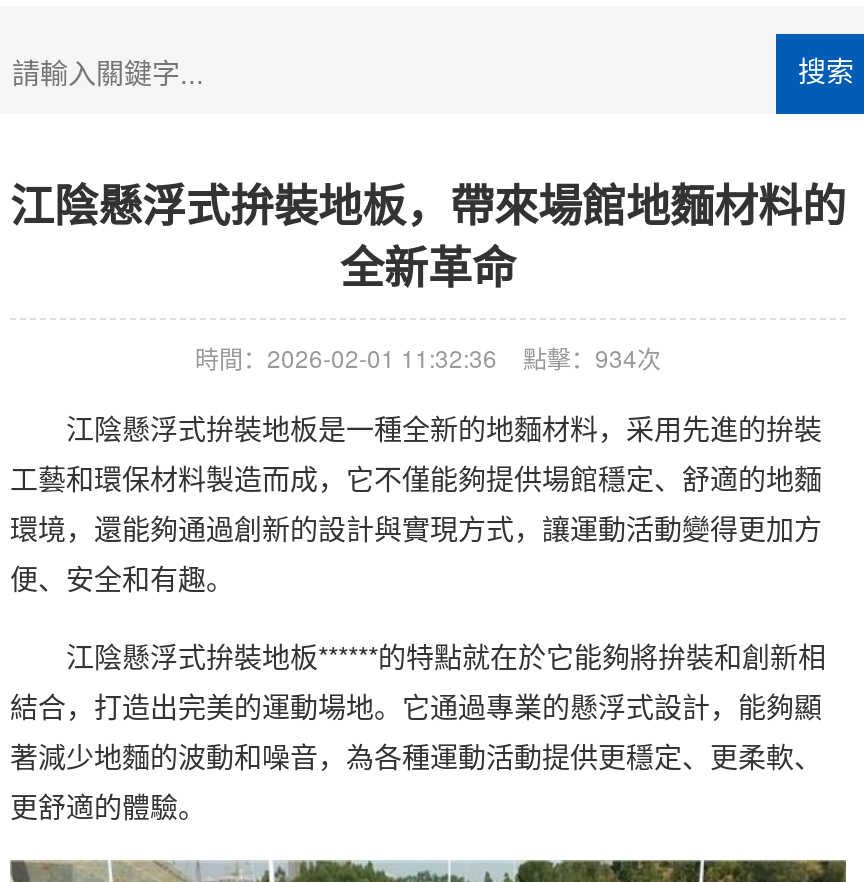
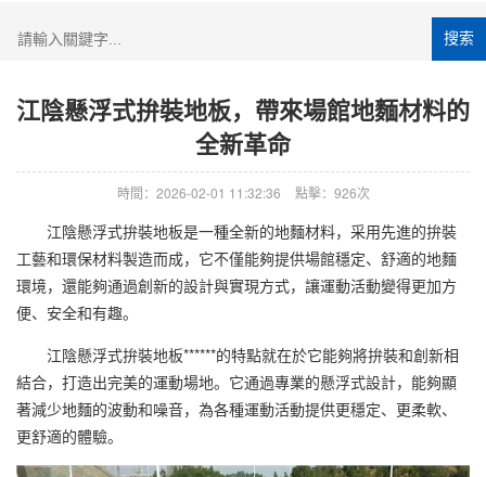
[195,339,661,373] 時間：2026-02-01 11:32:36 點擊：934次 -> [117,183,369,201] 時間：2026-02-01 11:32:36 點擊：926次

